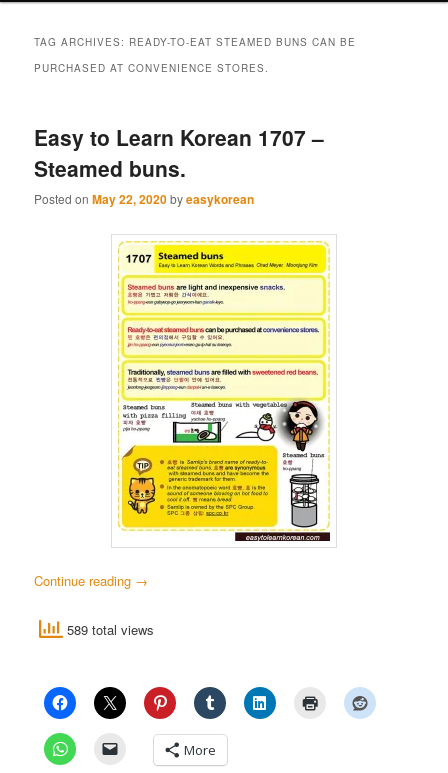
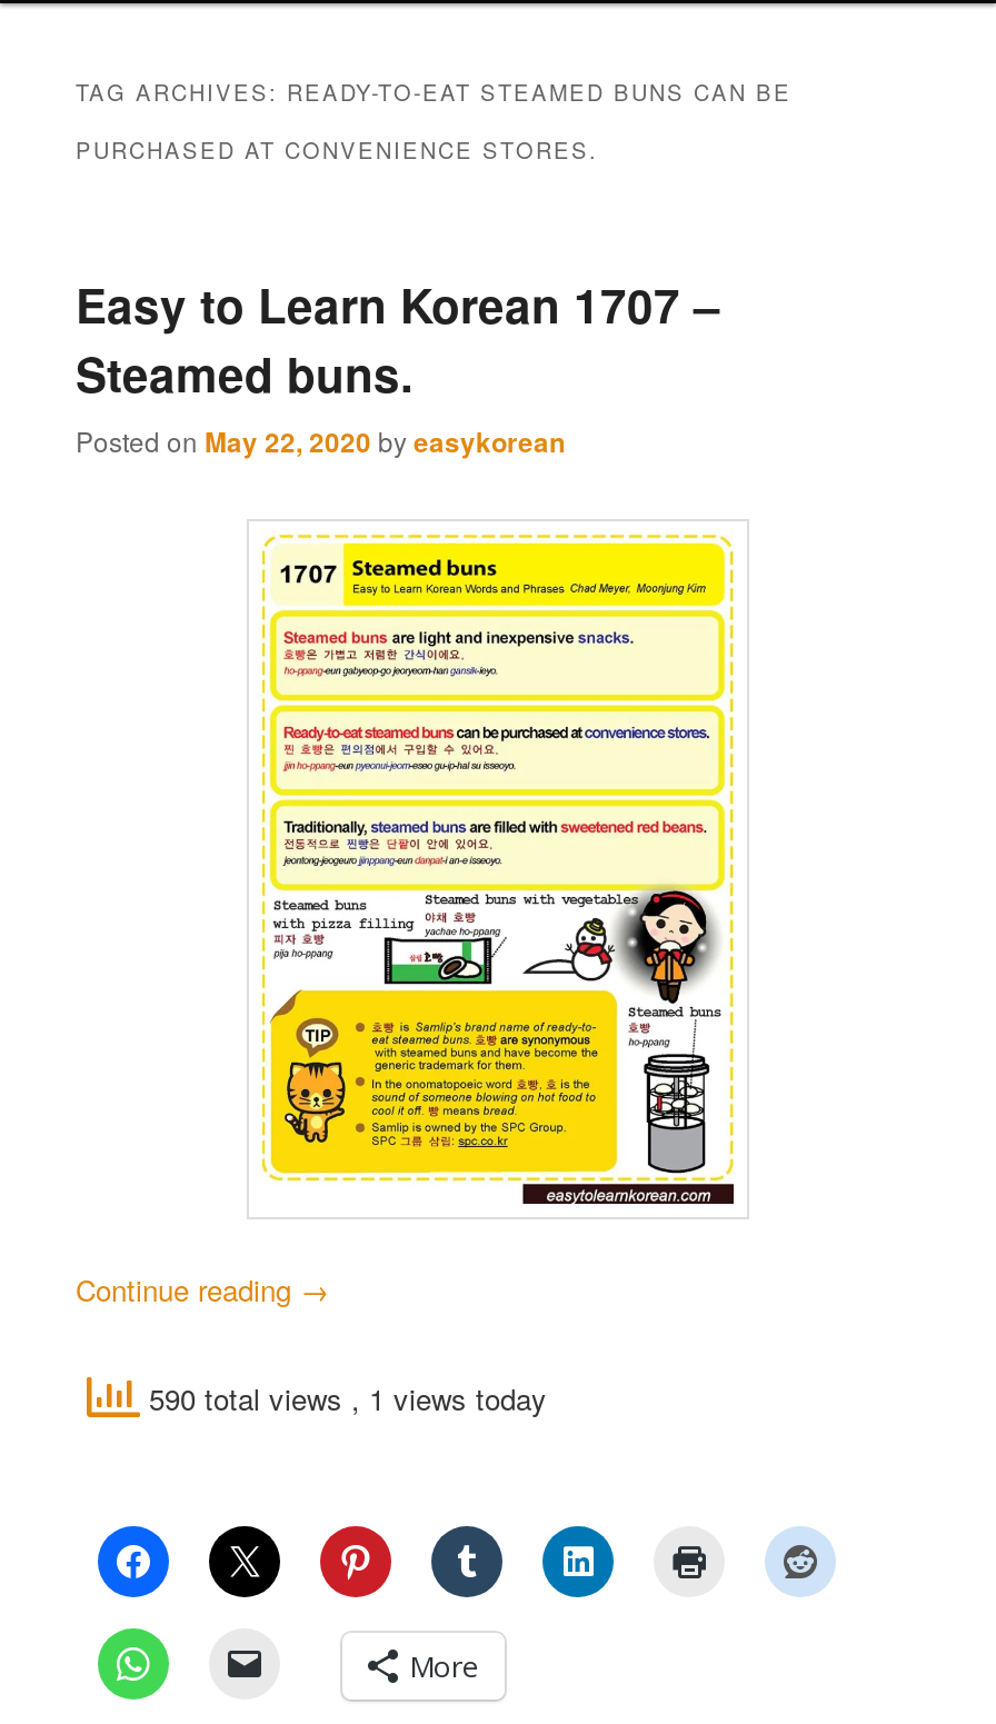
[63,619,154,638] 589 total views -> [140,1377,547,1419] 590 total views, 1 views today

